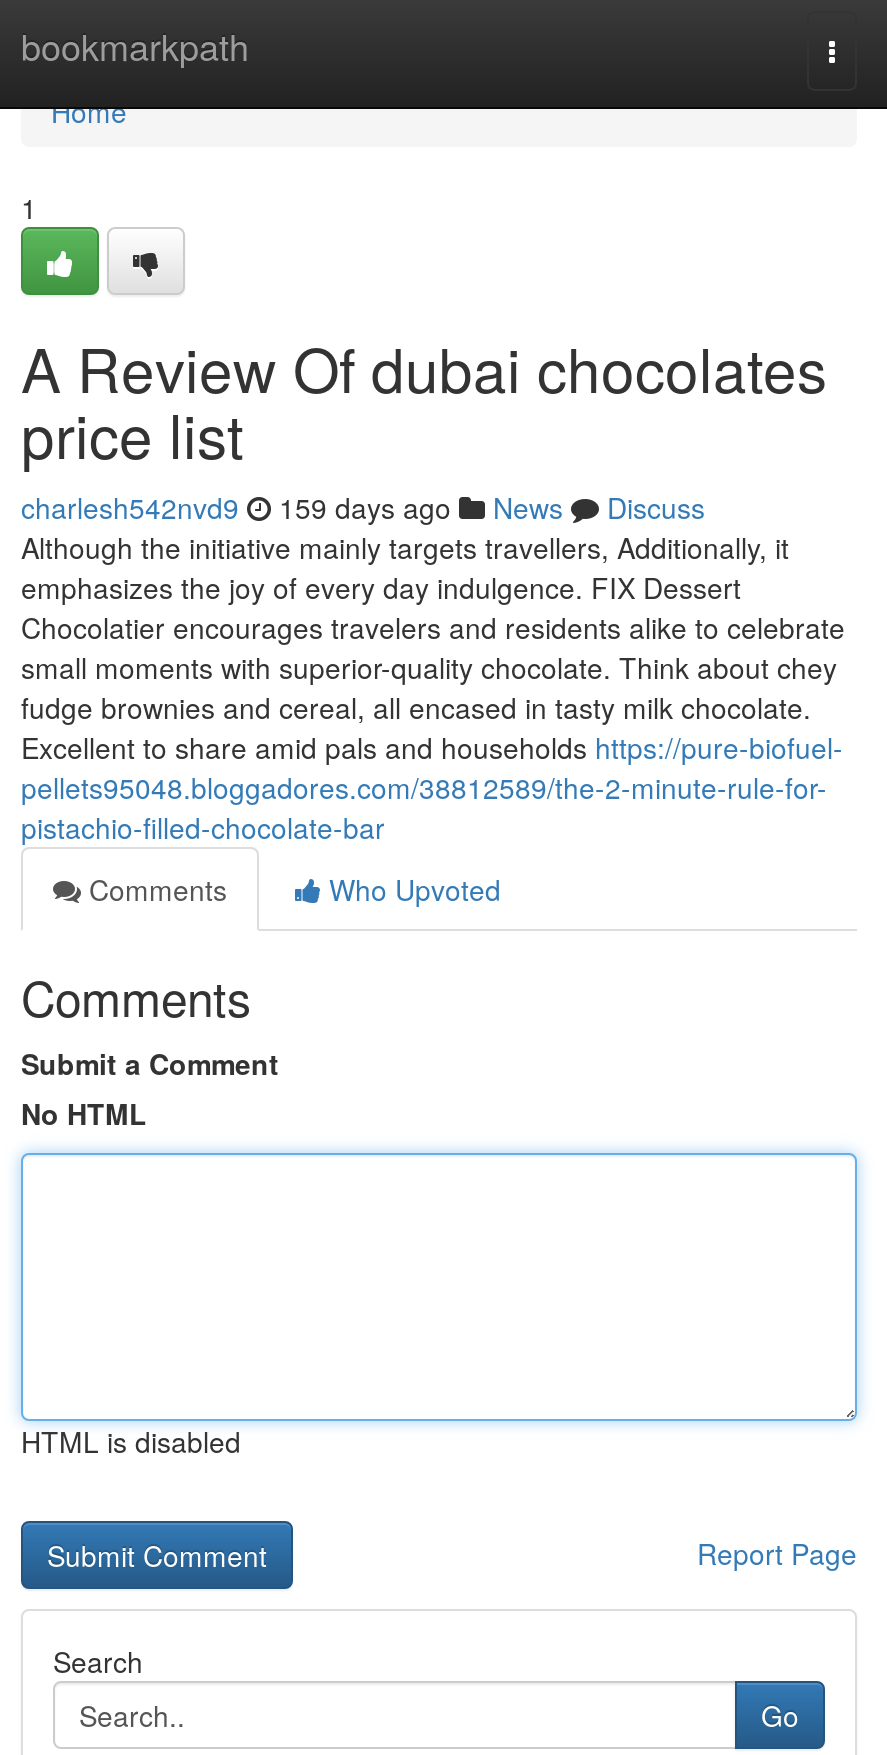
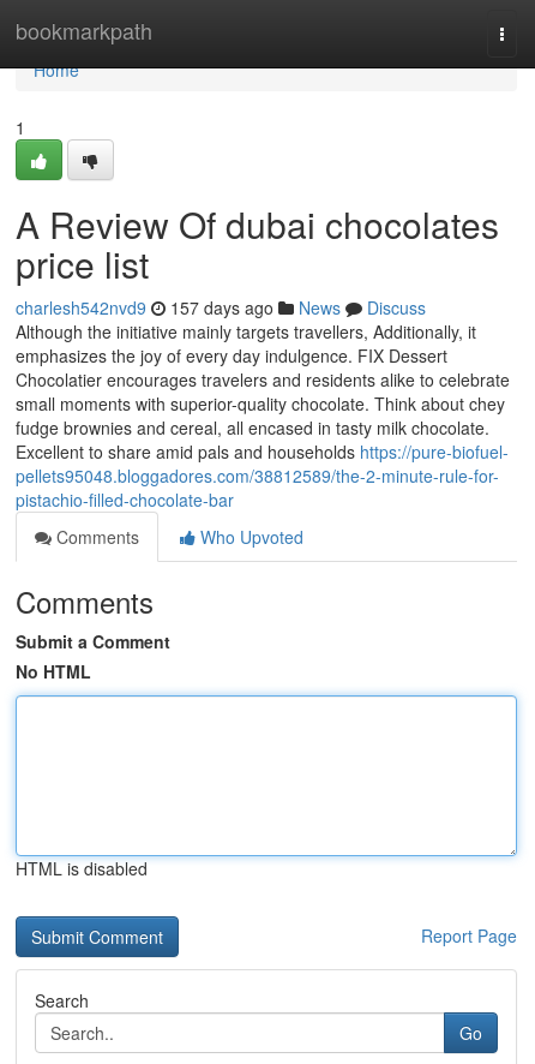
[21,487,705,527] charlesh542nvd9 159 days ago News Discuss -> [16,295,426,319] charlesh542nvd9 157 days ago News Discuss

